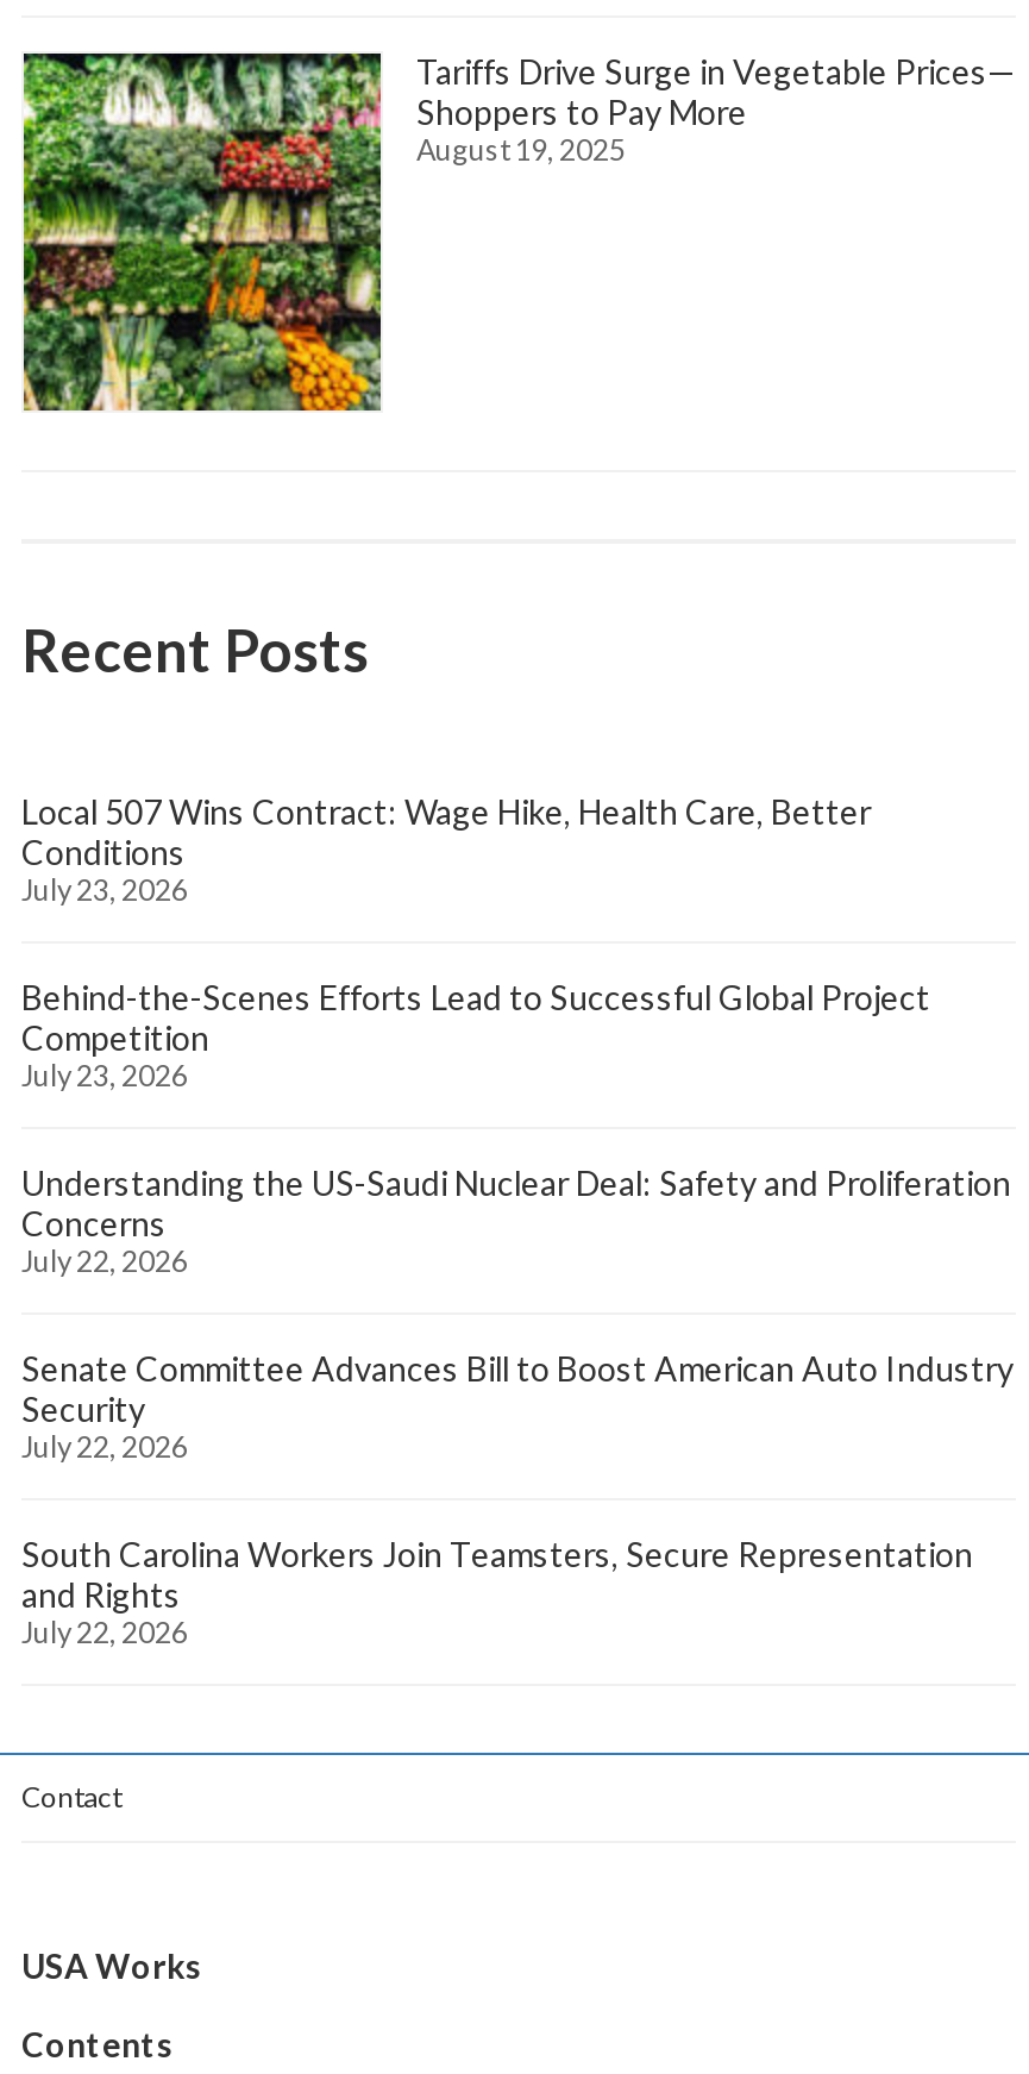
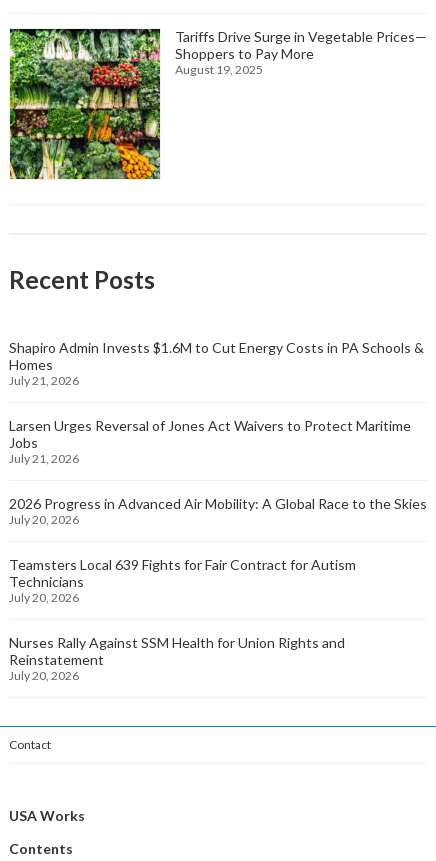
[21,790,871,907] Local 507 Wins Contract: Wage Hike, Health Care, Better | Conditions | July 23, 2026 -> [9,339,424,388] Shapiro Admin Invests $1.6M to Cut Energy Costs in PA Schools & | Homes | July 21, 2026
[21,976,930,1093] Behind-the-Scenes Efforts Lead to Successful Global Project | Competition | July 23, 2026 -> [9,417,411,466] Larsen Urges Reversal of Jones Act Waivers to Protect Maritime | Jobs | July 21, 2026
[21,1162,1011,1278] Understanding the US-Saudi Nuclear Deal: Safety and Proliferation | Concerns | July 22, 2026 -> [9,495,427,527] 2026 Progress in Advanced Air Mobility: A Global Race to the Skies | July 20, 2026
[21,1347,1014,1464] Senate Committee Advances Bill to Boost American Auto Industry | Security | July 22, 2026 -> [9,556,356,605] Teamsters Local 639 Fights for Fair Contract for Autism | Technicians | July 20, 2026
[21,1533,973,1649] South Carolina Workers Join Teamsters, Secure Representation | and Rights | July 22, 2026 -> [9,634,345,683] Nurses Rally Against SSM Health for Union Rights and | Reinstatement | July 20, 2026

